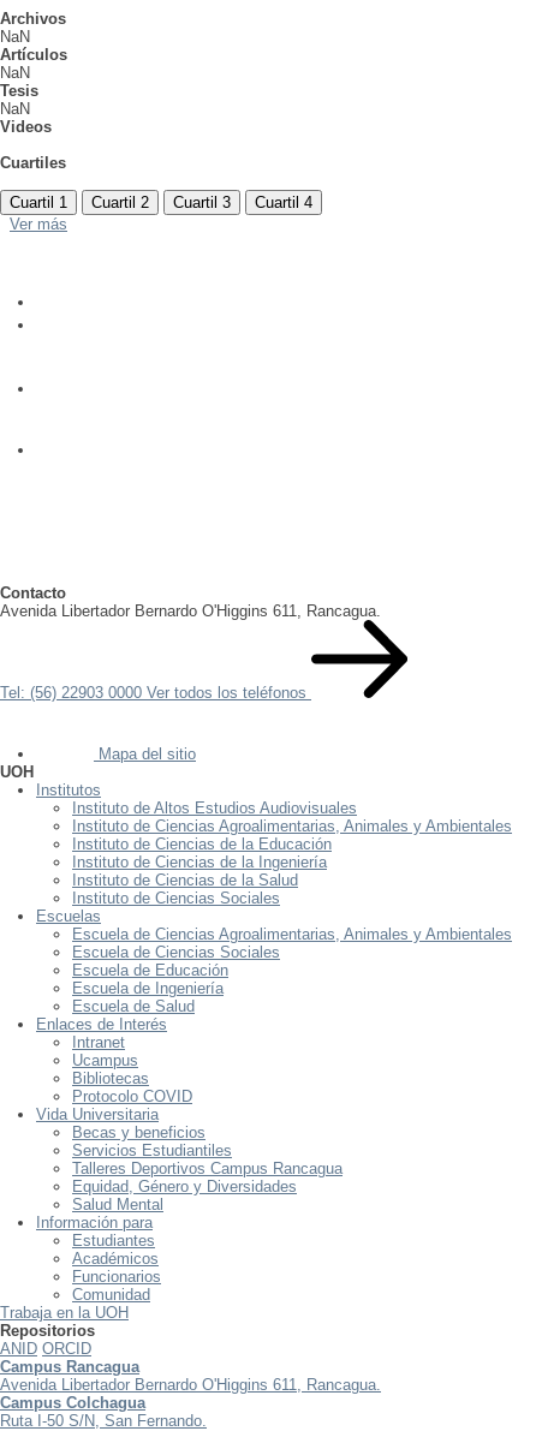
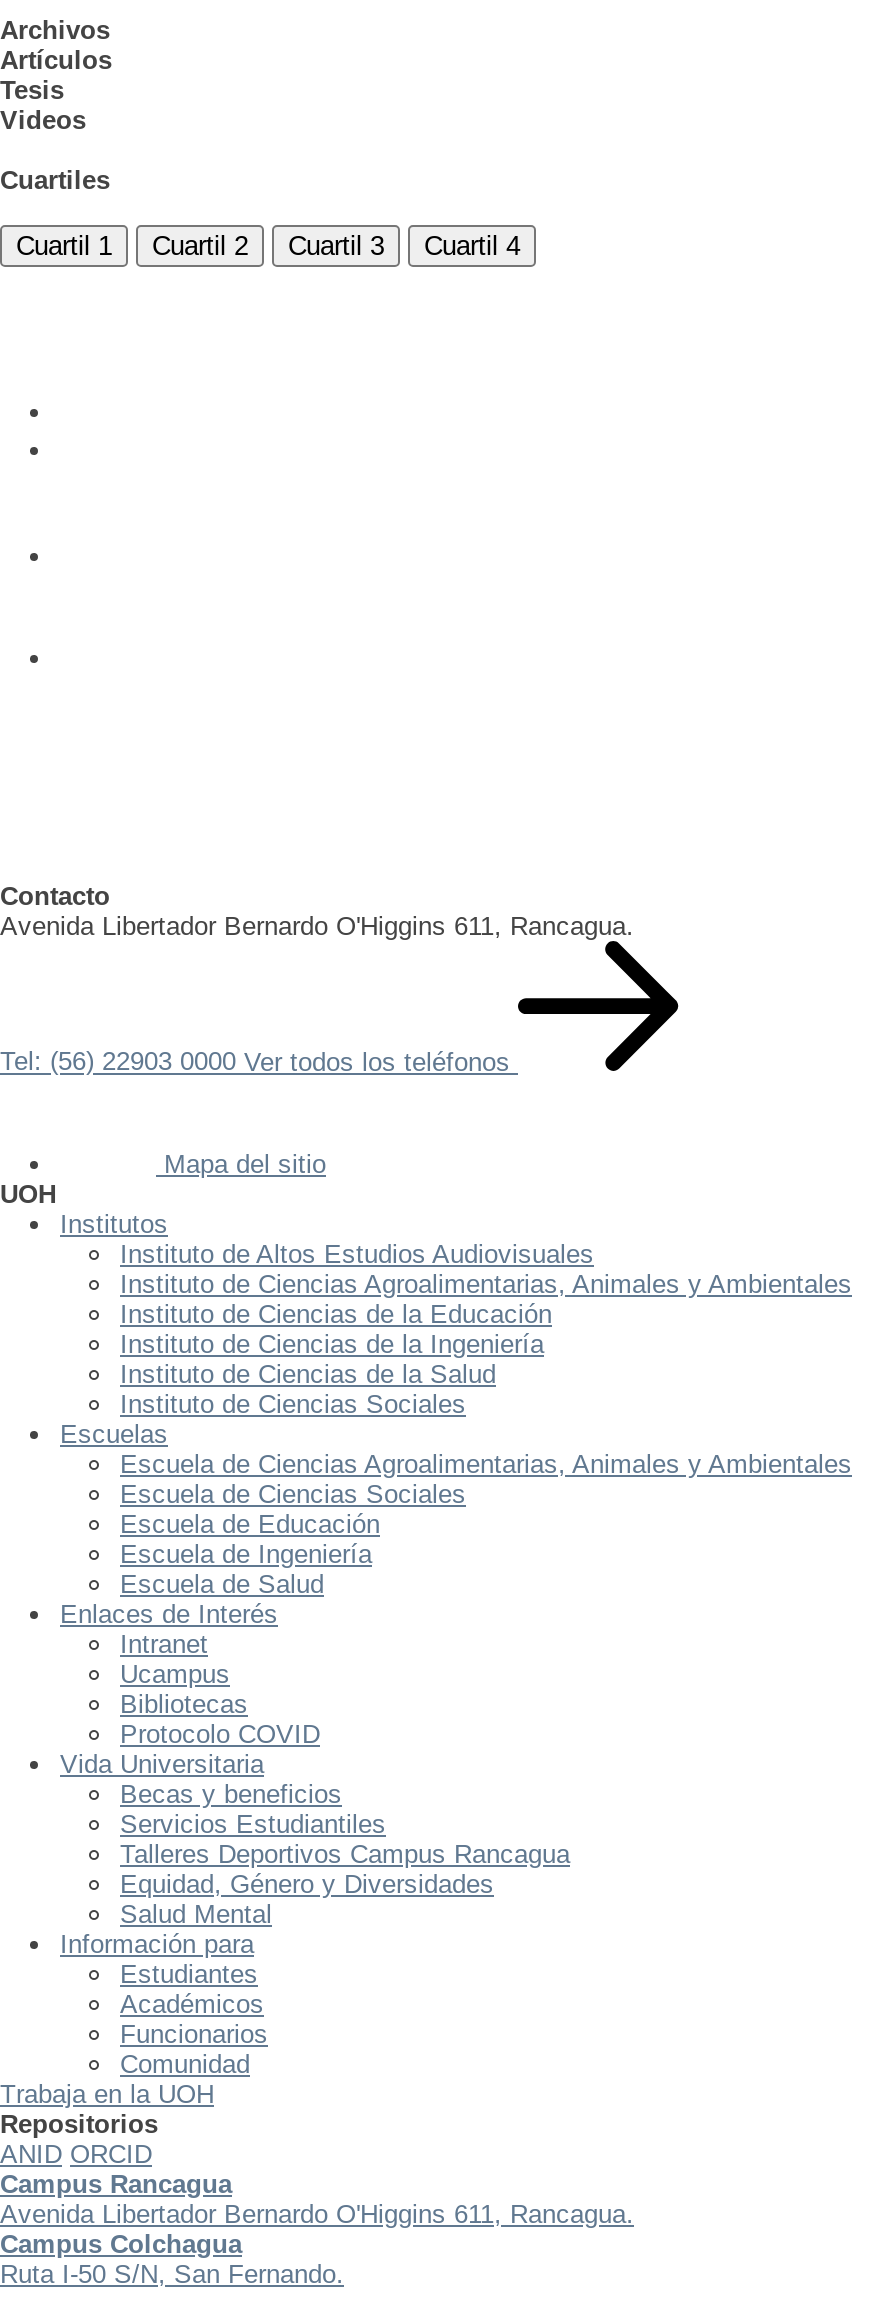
[0,28,30,46] NaN -> none
[0,64,30,82] NaN -> none
[0,100,30,118] NaN -> none
[10,215,67,233] Ver más -> none

